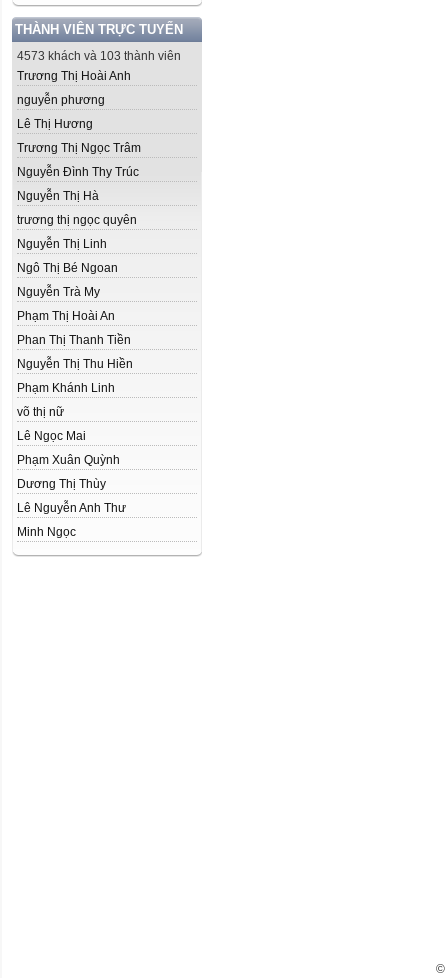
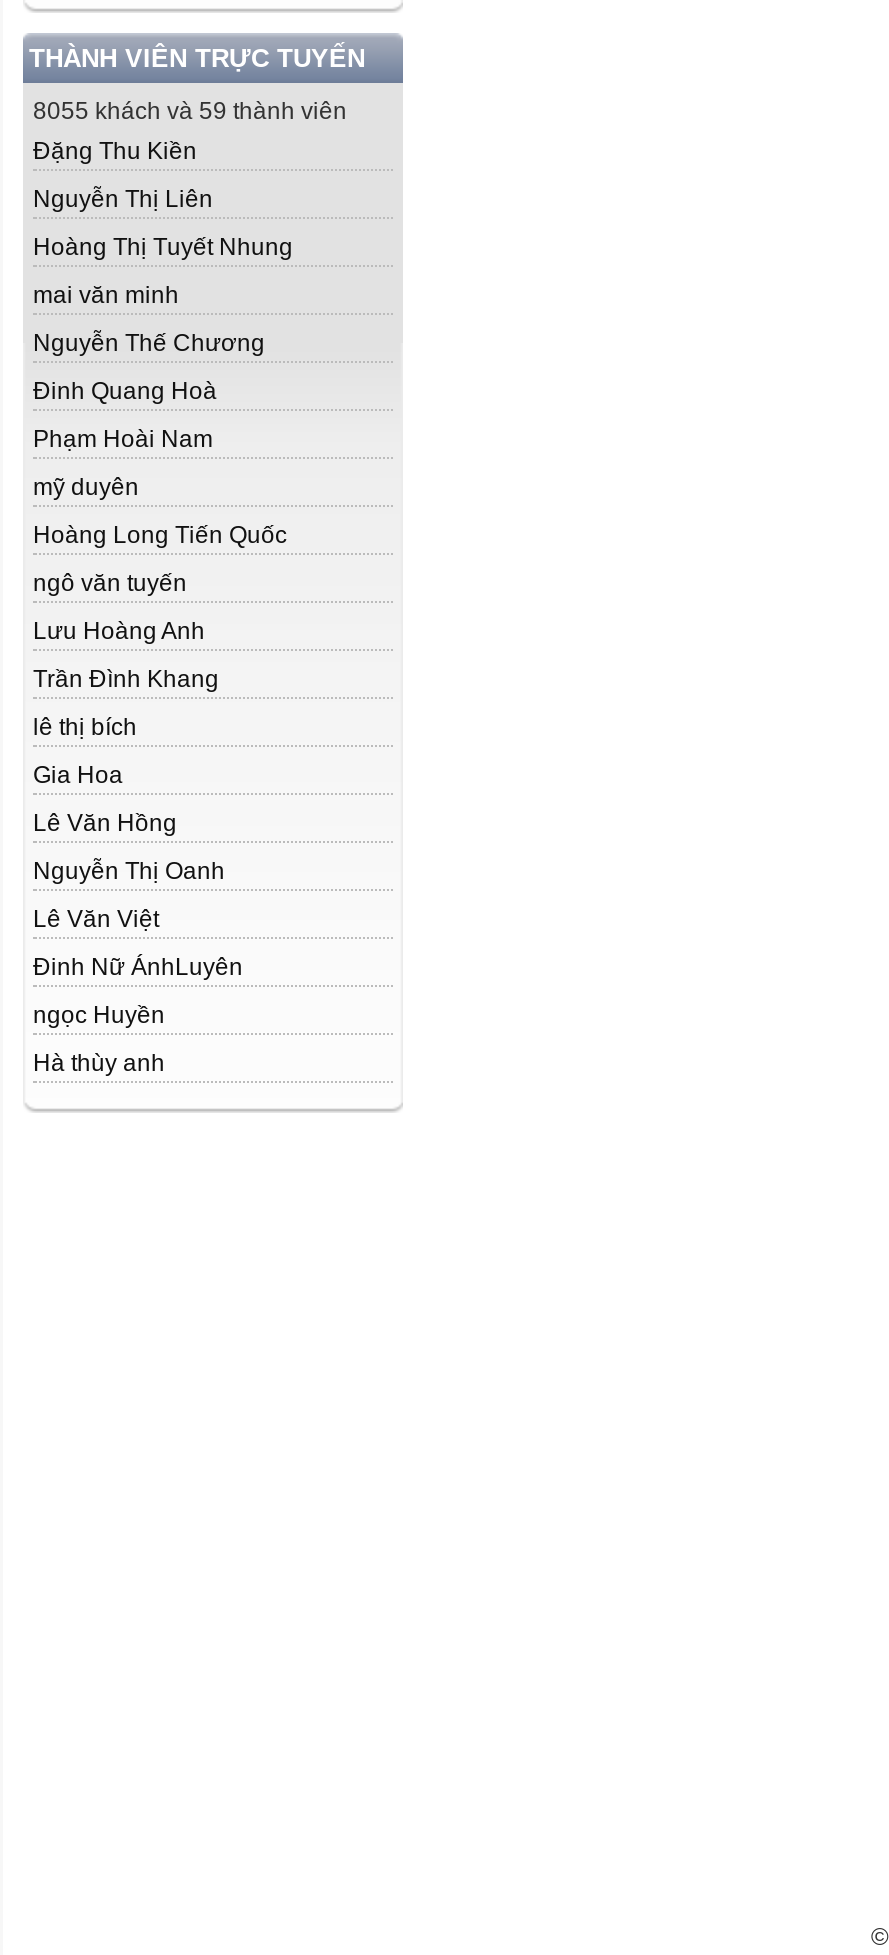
[17,49,181,83] 4573 khách và 103 thành viên | Trương Thị Hoài Anh -> [33,97,347,165] 8055 khách và 59 thành viên | Đặng Thu Kiền
[17,93,105,107] nguyễn phương -> [33,185,213,213] Nguyễn Thị Liên
[17,117,93,131] Lê Thị Hương -> [33,233,293,261] Hoàng Thị Tuyết Nhung
[17,141,141,155] Trương Thị Ngọc Trâm -> [33,281,179,309] mai văn minh
[17,165,139,179] Nguyễn Đình Thy Trúc -> [33,329,265,357] Nguyễn Thế Chương
[17,189,99,203] Nguyễn Thị Hà -> [33,377,217,405] Đinh Quang Hoà
[17,213,137,227] trương thị ngọc quyên -> [33,425,213,453] Phạm Hoài Nam
[17,237,107,251] Nguyễn Thị Linh -> [33,473,139,501] mỹ duyên
[17,261,118,275] Ngô Thị Bé Ngoan -> [33,521,287,549] Hoàng Long Tiến Quốc
[17,285,100,299] Nguyễn Trà My -> [33,569,187,597] ngô văn tuyến
[17,309,115,323] Phạm Thị Hoài An -> [33,617,205,645] Lưu Hoàng Anh
[17,333,131,347] Phan Thị Thanh Tiền -> [33,665,219,693] Trần Đình Khang
[17,357,133,371] Nguyễn Thị Thu Hiền -> [33,713,137,741] lê thị bích
[17,381,115,395] Phạm Khánh Linh -> [33,761,123,789] Gia Hoa
[17,405,64,419] võ thị nữ -> [33,809,177,837] Lê Văn Hồng
[17,429,86,443] Lê Ngọc Mai -> [33,857,225,885] Nguyễn Thị Oanh
[17,453,120,467] Phạm Xuân Quỳnh -> [33,905,159,933] Lê Văn Việt
[17,477,106,491] Dương Thị Thùy -> [33,953,243,981] Đinh Nữ ÁnhLuyên
[17,501,126,515] Lê Nguyễn Anh Thư -> [33,1001,165,1029] ngọc Huyền
[17,525,76,539] Minh Ngọc -> [33,1049,165,1077] Hà thùy anh

